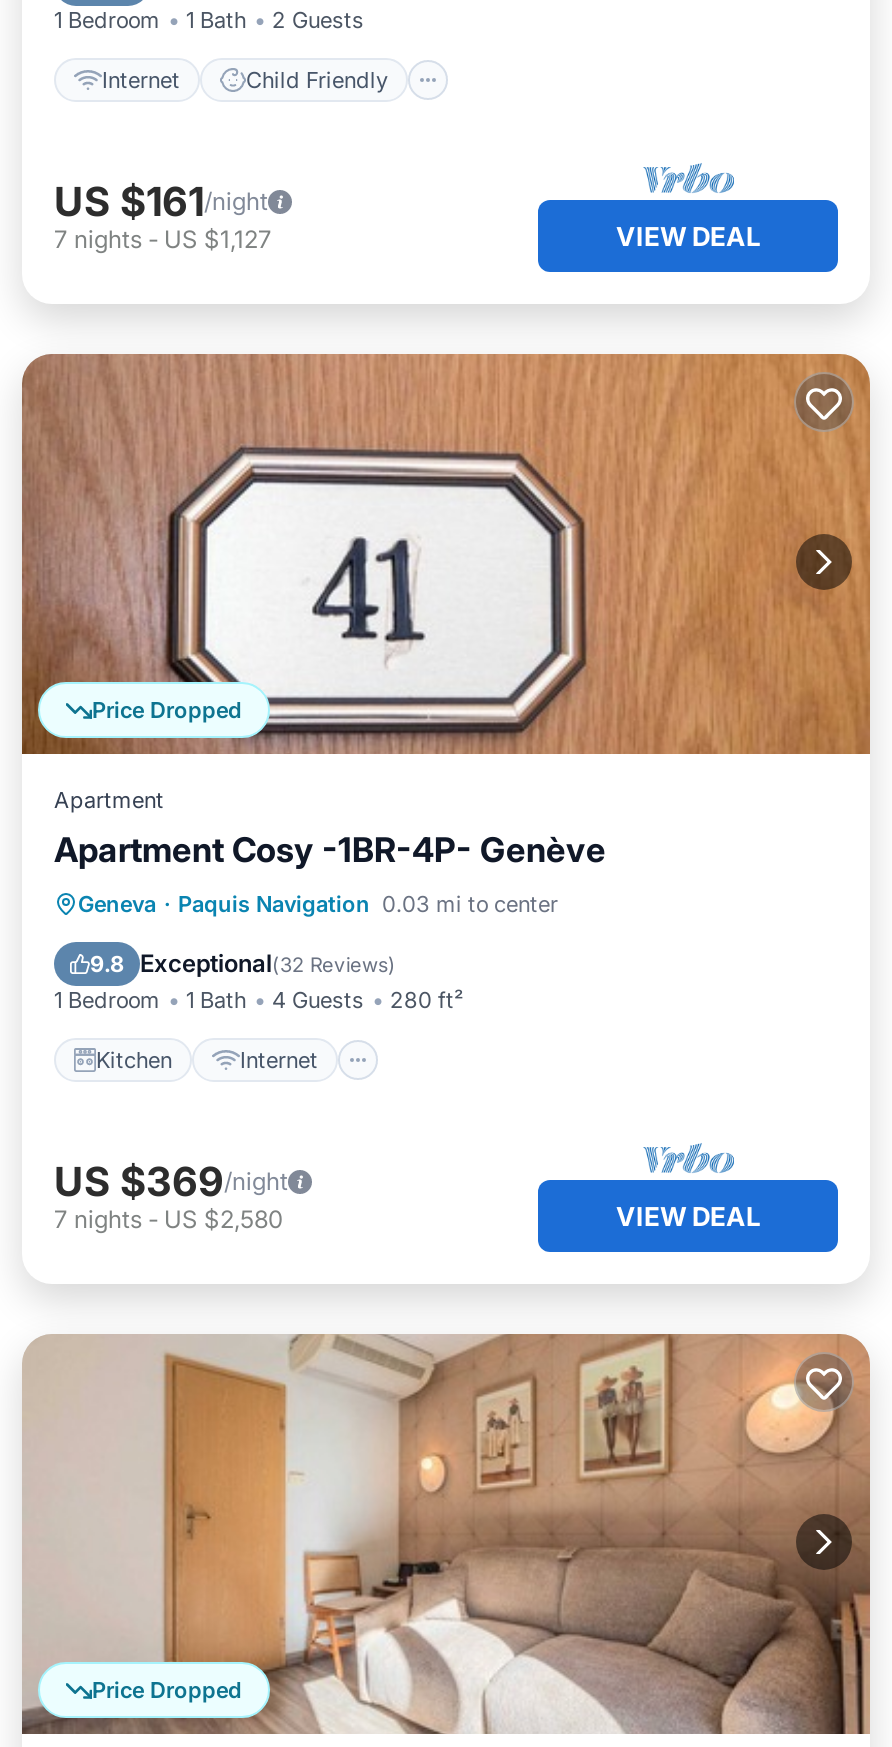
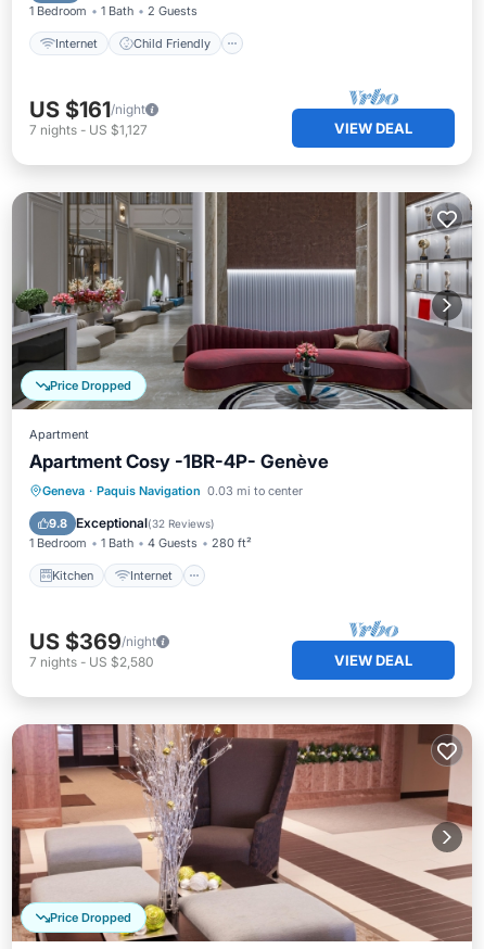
[20,352,872,756] [image] -> [11,191,473,410] [image]
[22,1332,872,1736] [image] -> [11,723,472,942] [image]

